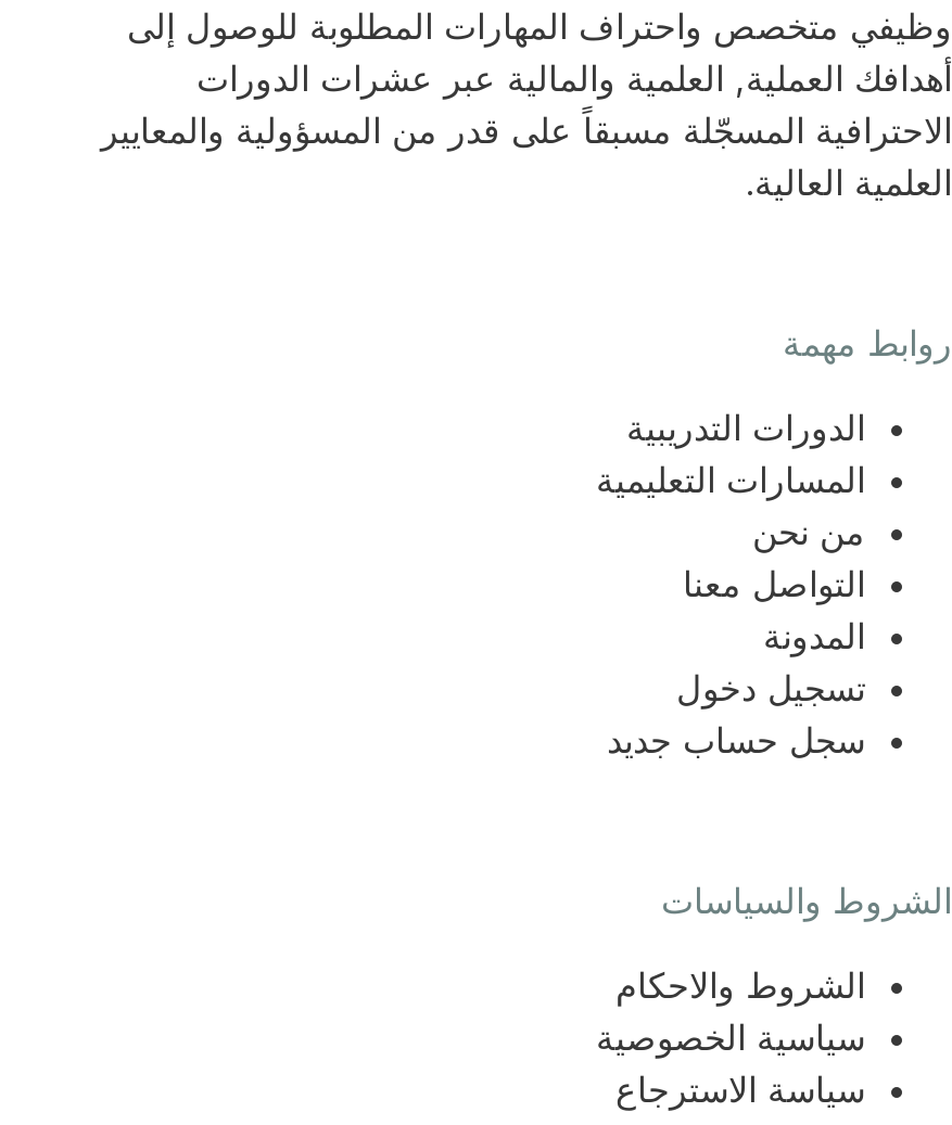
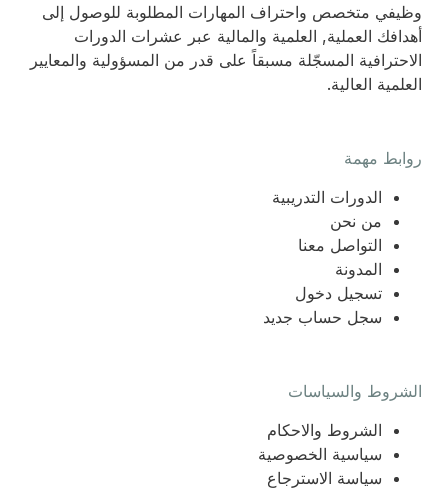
[596,458,865,501] المسارات التعليمية -> none

